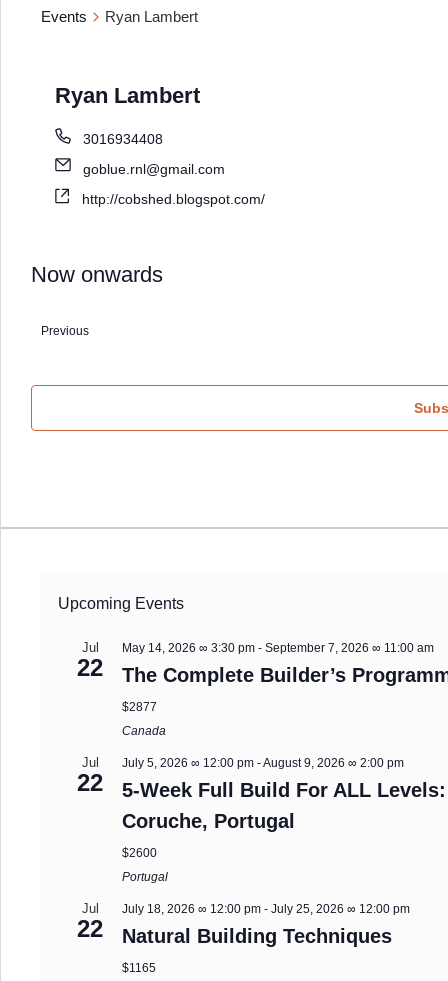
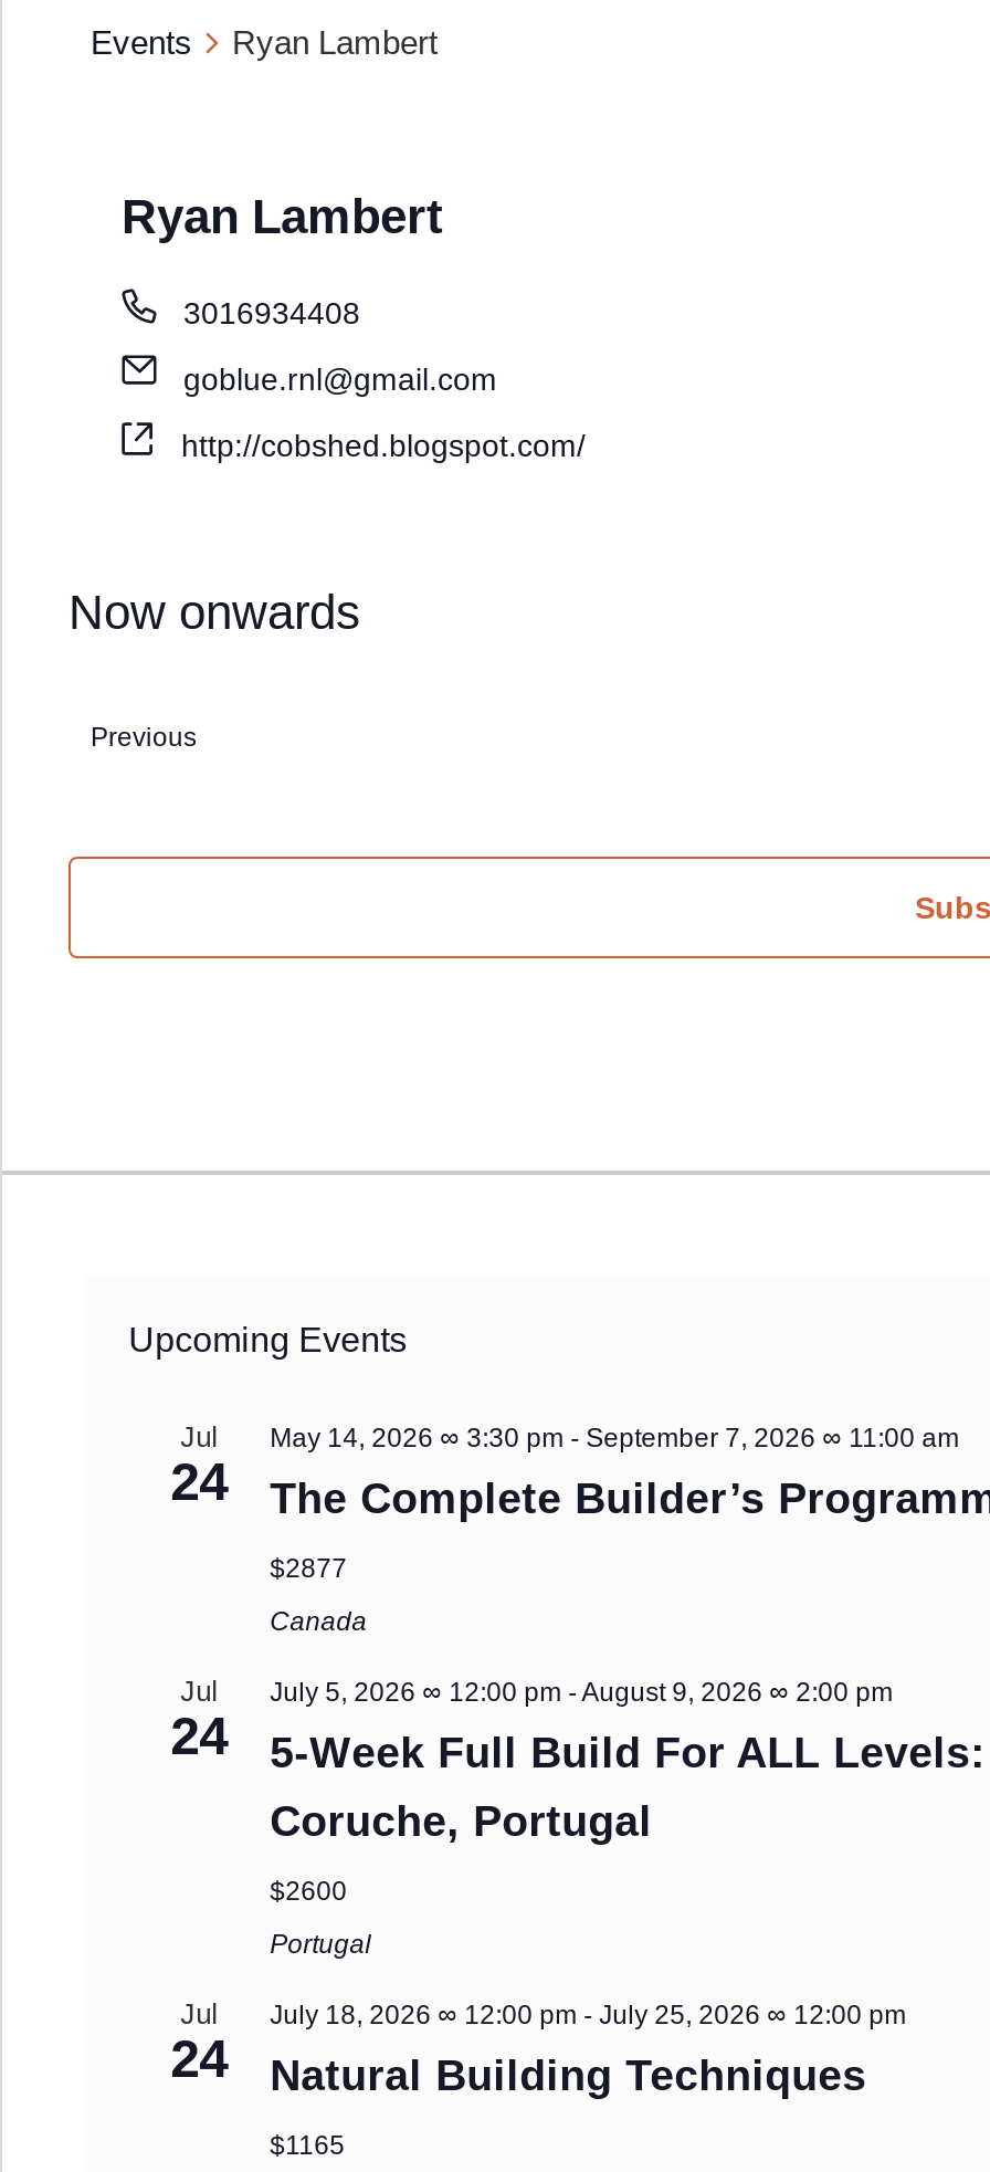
[77,654,103,681] 22 -> [170,1452,228,1512] 24
[77,769,103,796] 22 -> [170,1706,228,1766] 24
[77,915,392,947] 22 Natural Building Techniques -> [170,2029,866,2100] 24 Natural Building Techniques

